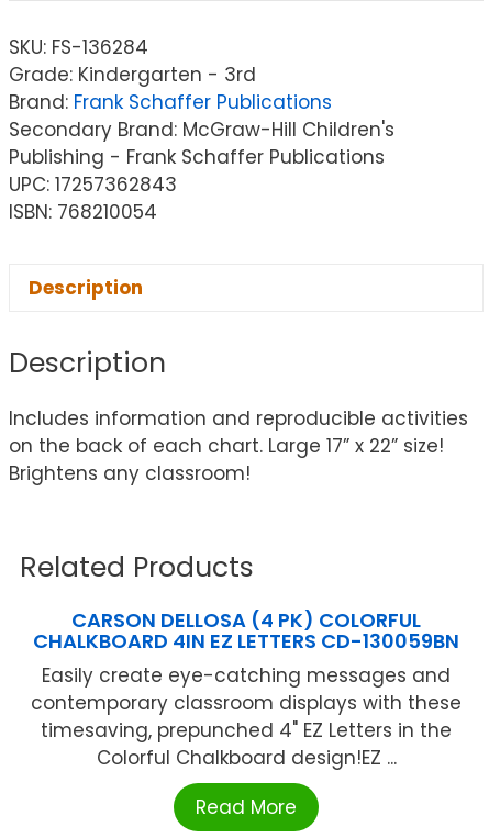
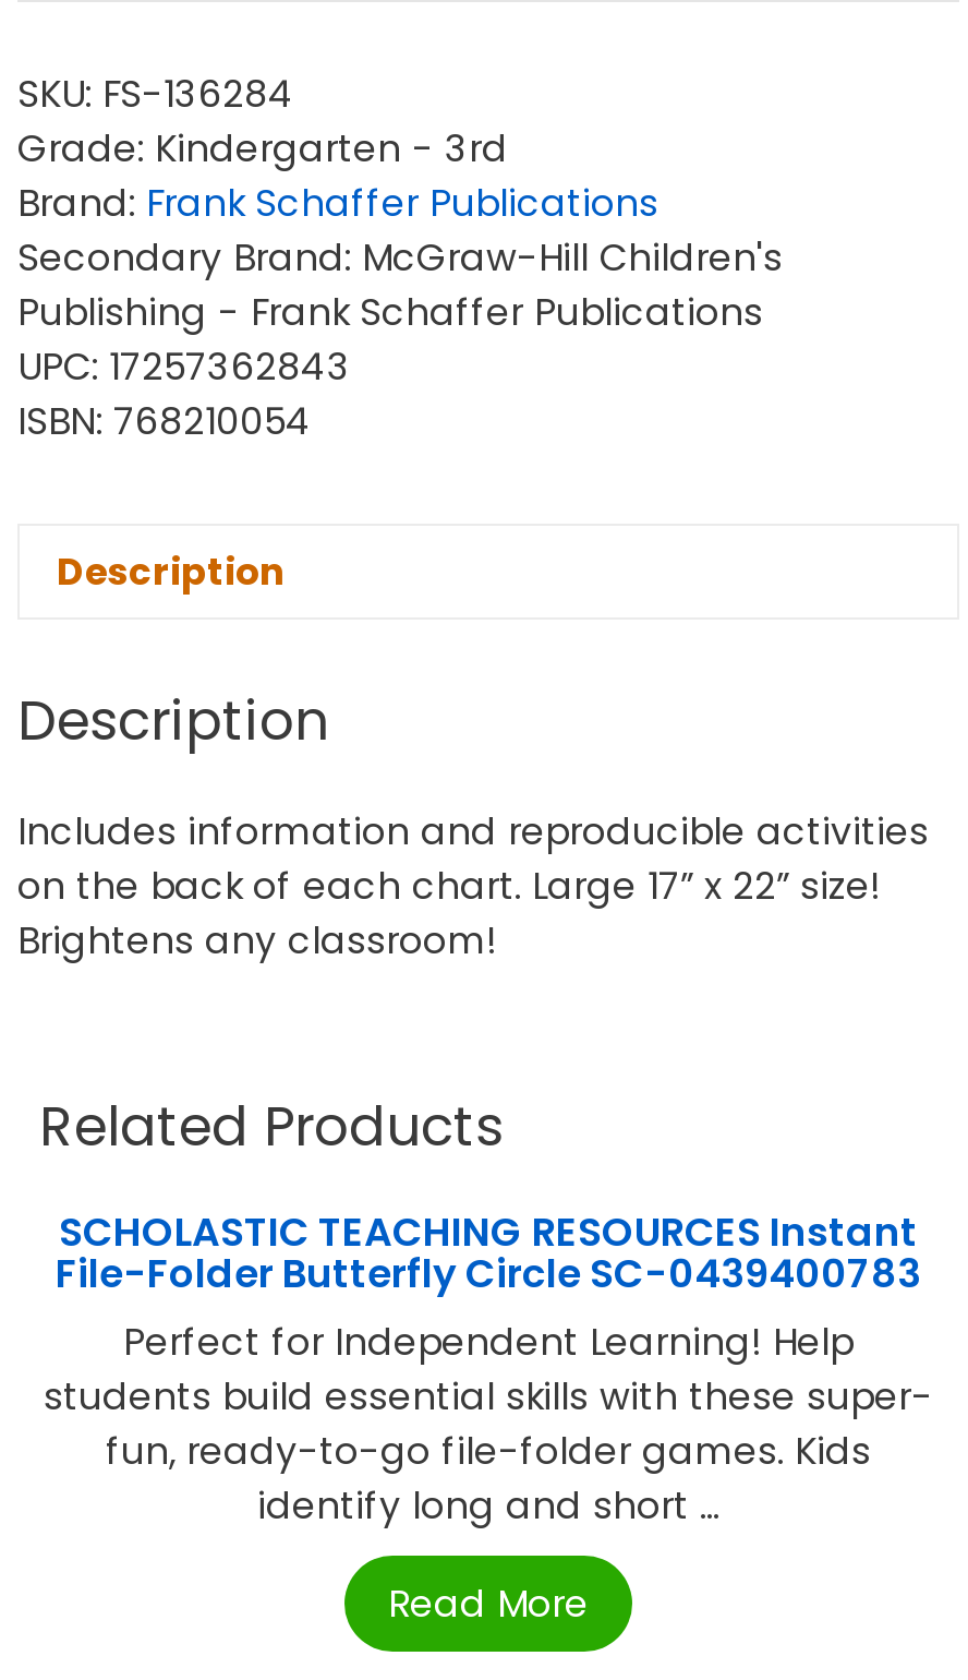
[31,606,462,771] CARSON DELLOSA (4 PK) COLORFUL | CHALKBOARD 4IN EZ LETTERS CD-130059BN | Easily create eye-catching messages and | contemporary classroom displays with these | timesaving, prepunched 4" EZ Letters in the | Colorful Chalkboard design!EZ ... -> [44,1204,933,1532] SCHOLASTIC TEACHING RESOURCES Instant | File-Folder Butterfly Circle SC-0439400783 | Perfect for Independent Learning! Help | students build essential skills with these super- | fun, ready-to-go file-folder games. Kids | identify long and short ...

